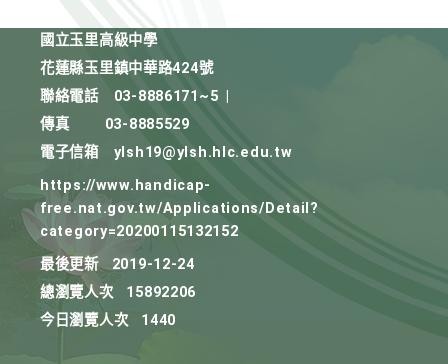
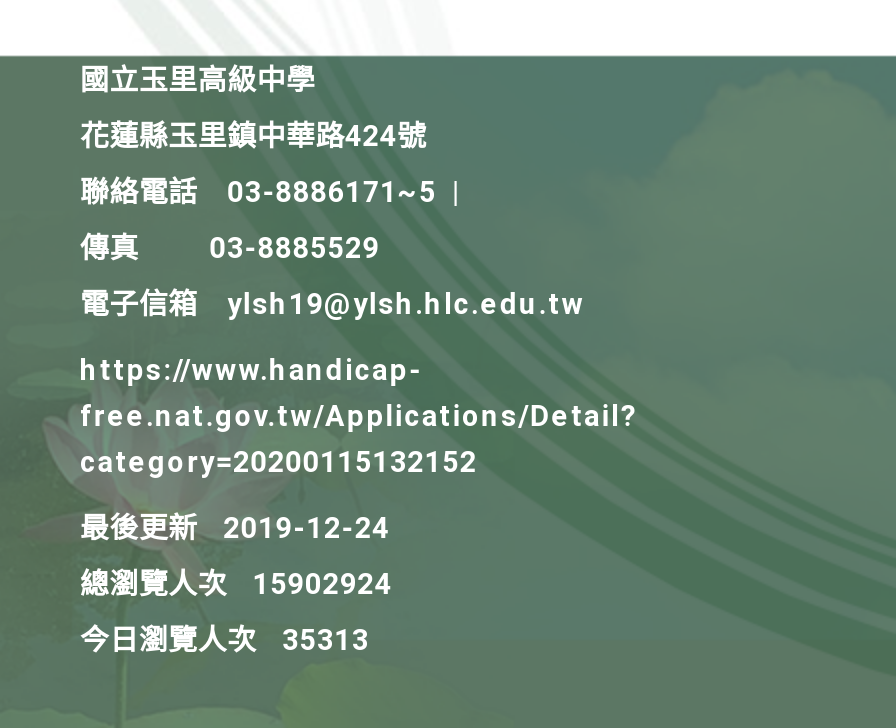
[40,284,196,301] 總瀏覽人次 15892206 -> [80,569,392,603] 總瀏覽人次 15902924
[40,312,176,329] 今日瀏覽人次 1440 -> [80,625,369,659] 今日瀏覽人次 35313

